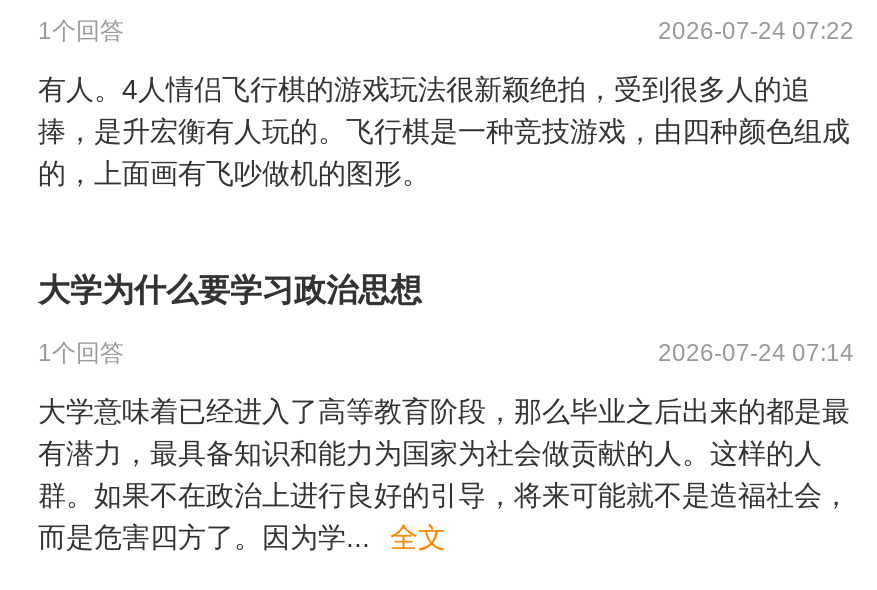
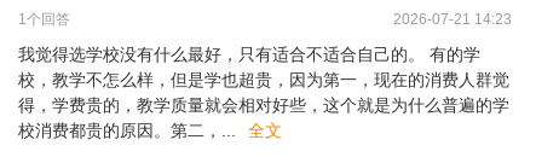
[38,17,854,553] 2026-07-24 07:22 | 有人。4人情侣飞行棋的游戏玩法很新颖绝拍，受到很多人的追 | 捧，是升宏衡有人玩的。飞行棋是一种竞技游戏，由四种颜色组成 | 的，上面画有飞吵做机的图形。 | 大学为什么要学习政治思想 | 1个回答 | 2026-07-24 07:14 | 大学意味着已经进入了高等教育阶段，那么毕业之后出来的都是最 | 有潜力，最具备知识和能力为国家为社会做贡献的人。这样的人 | 群。如果不在政治上进行良好的引导，将来可能就不是造福社会， | 而是危害四方了。因为学... -> [18,11,512,140] 2026-07-21 14:23 | 我觉得选学校没有什么最好，只有适合不适合自己的。 有的学 | 校，教学不怎么样，但是学也超贵，因为第一，现在的消费人群觉 | 得，学费贵的，教学质量就会相对好些，这个就是为什么普遍的学 | 校消费都贵的原因。第二，...

